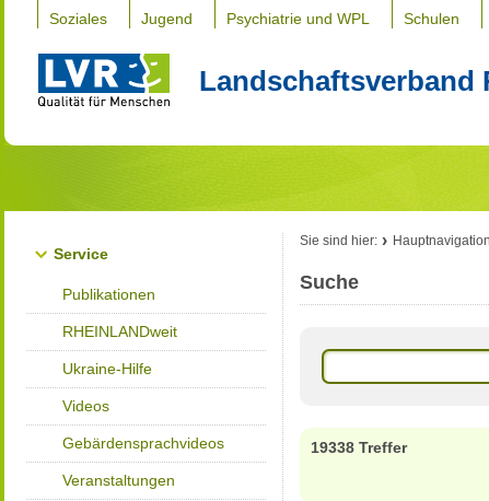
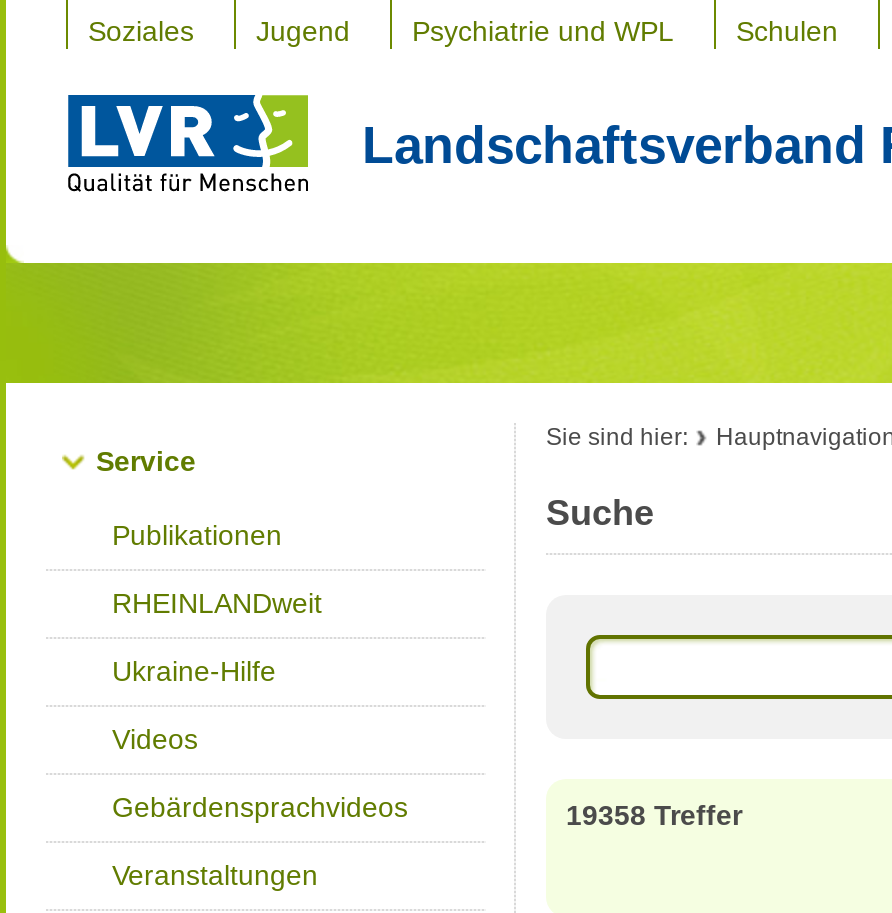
[311,439,407,456] 19338 Treffer -> [566,799,742,831] 19358 Treffer

